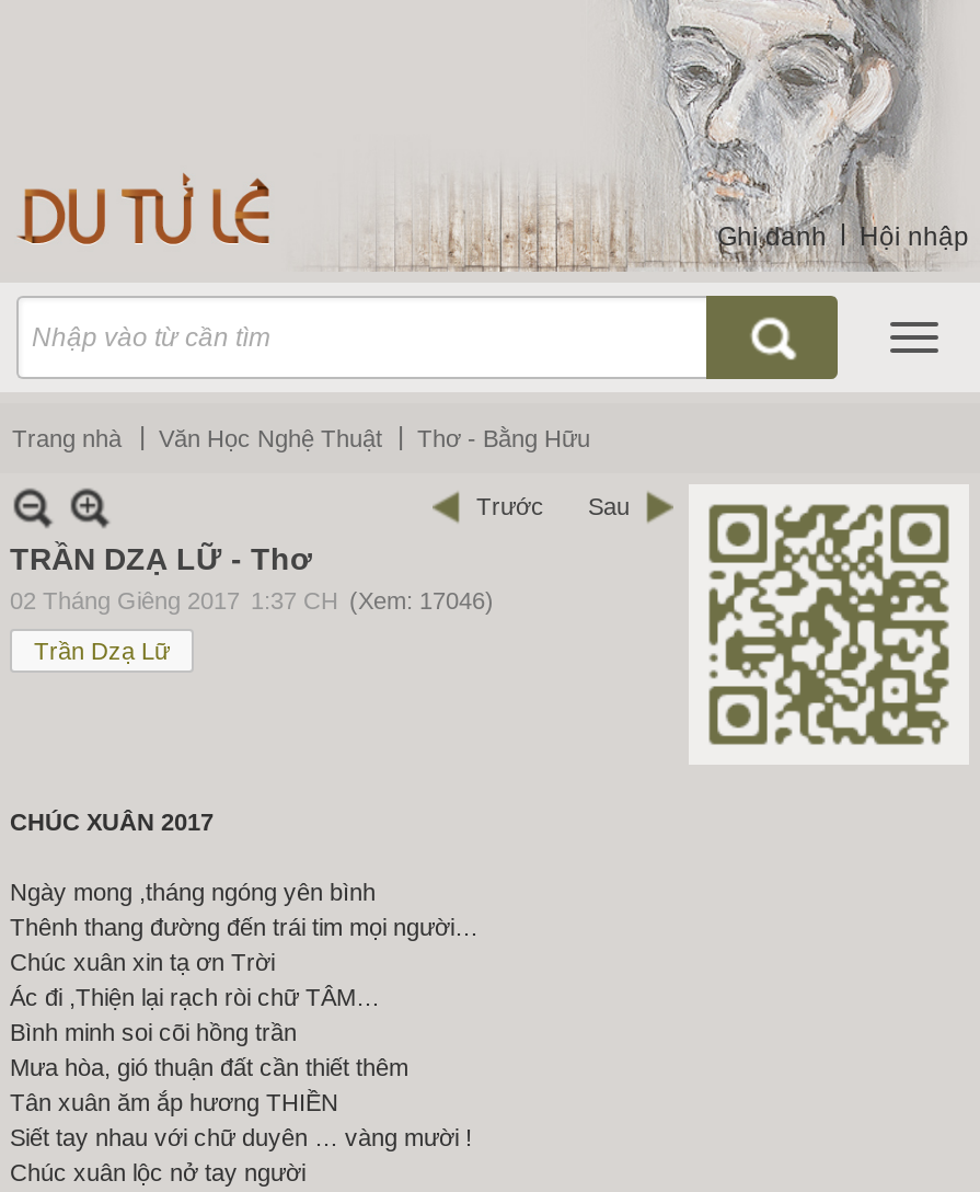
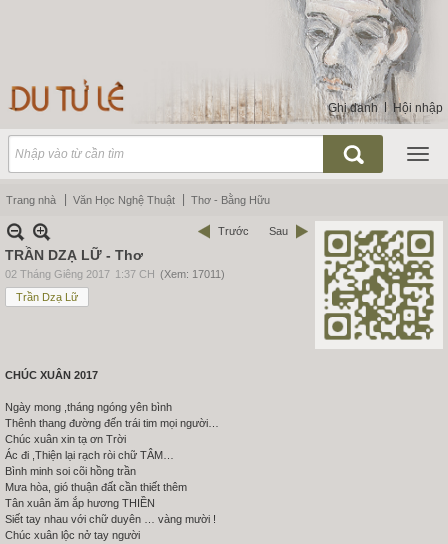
[10,587,494,613] 02 Tháng Giêng 2017 1:37 CH (Xem: 17046) -> [5,268,225,280] 02 Tháng Giêng 2017 1:37 CH (Xem: 17011)

